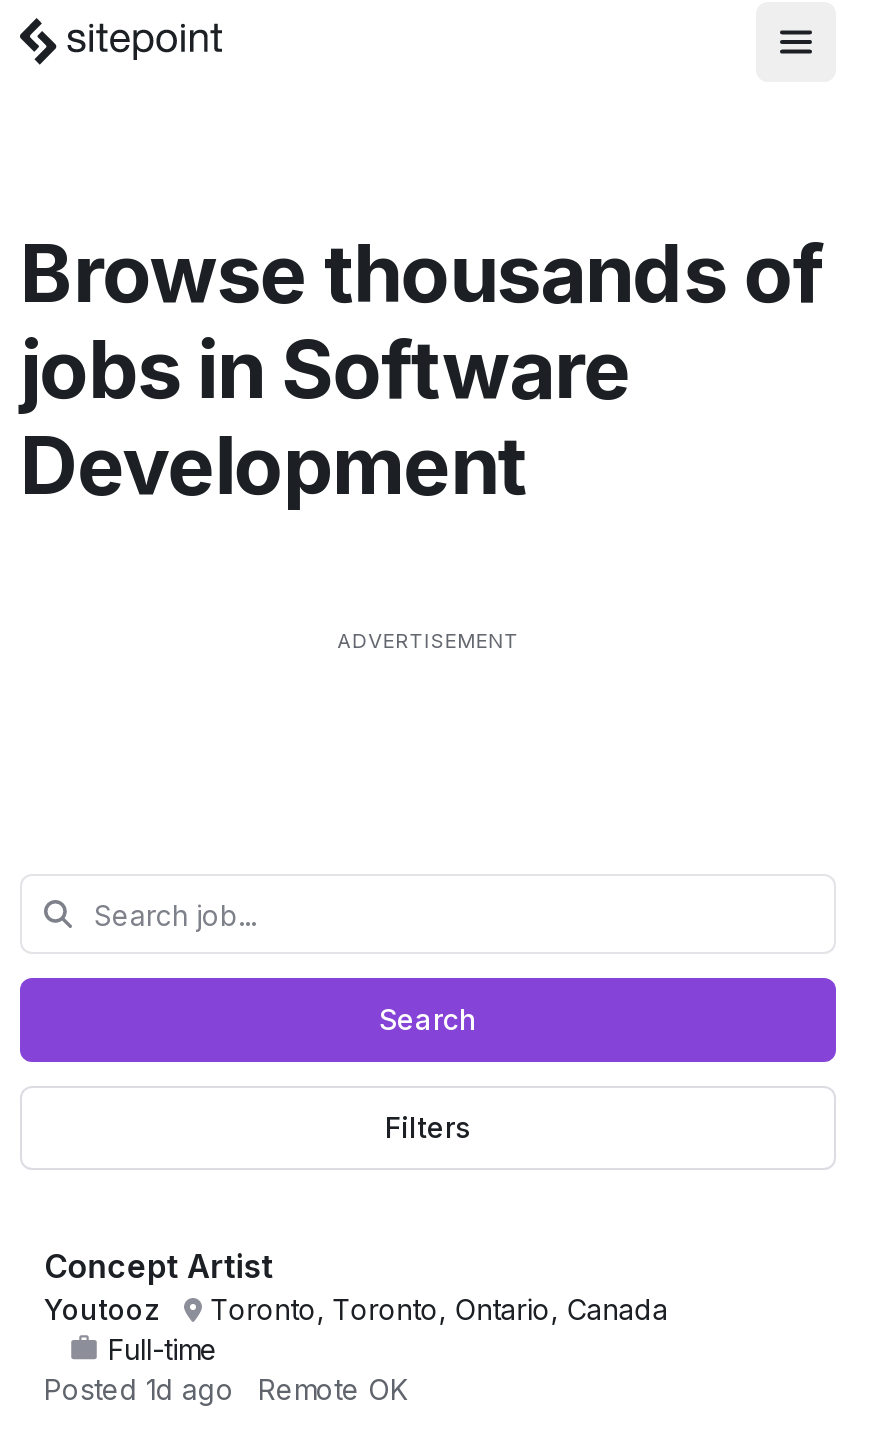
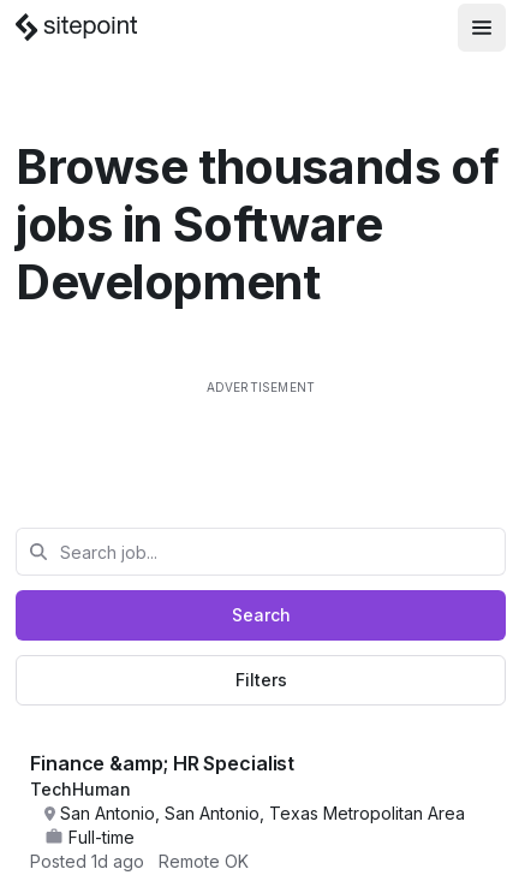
[44,1246,668,1326] Concept Artist | Youtooz | Toronto, Toronto, Ontario, Canada -> [30,751,465,823] Finance &amp; HR Specialist | TechHuman | San Antonio, San Antonio, Texas Metropolitan Area

